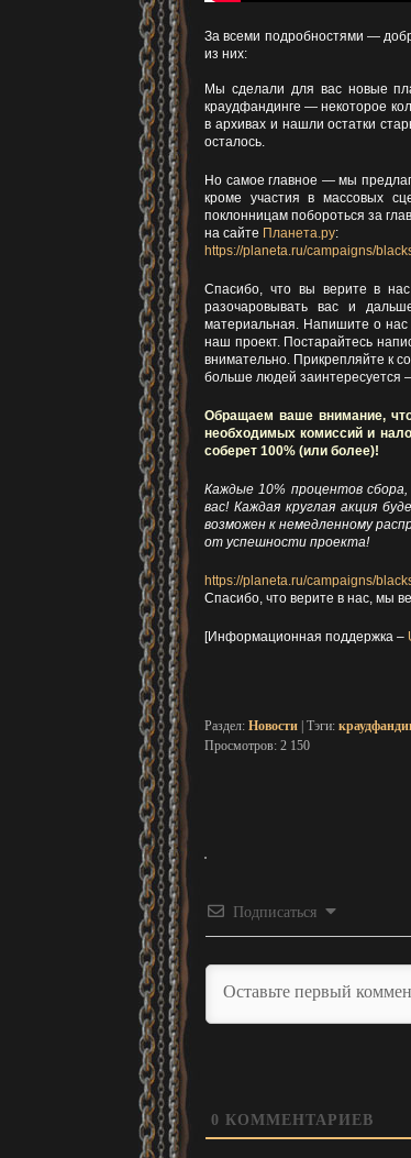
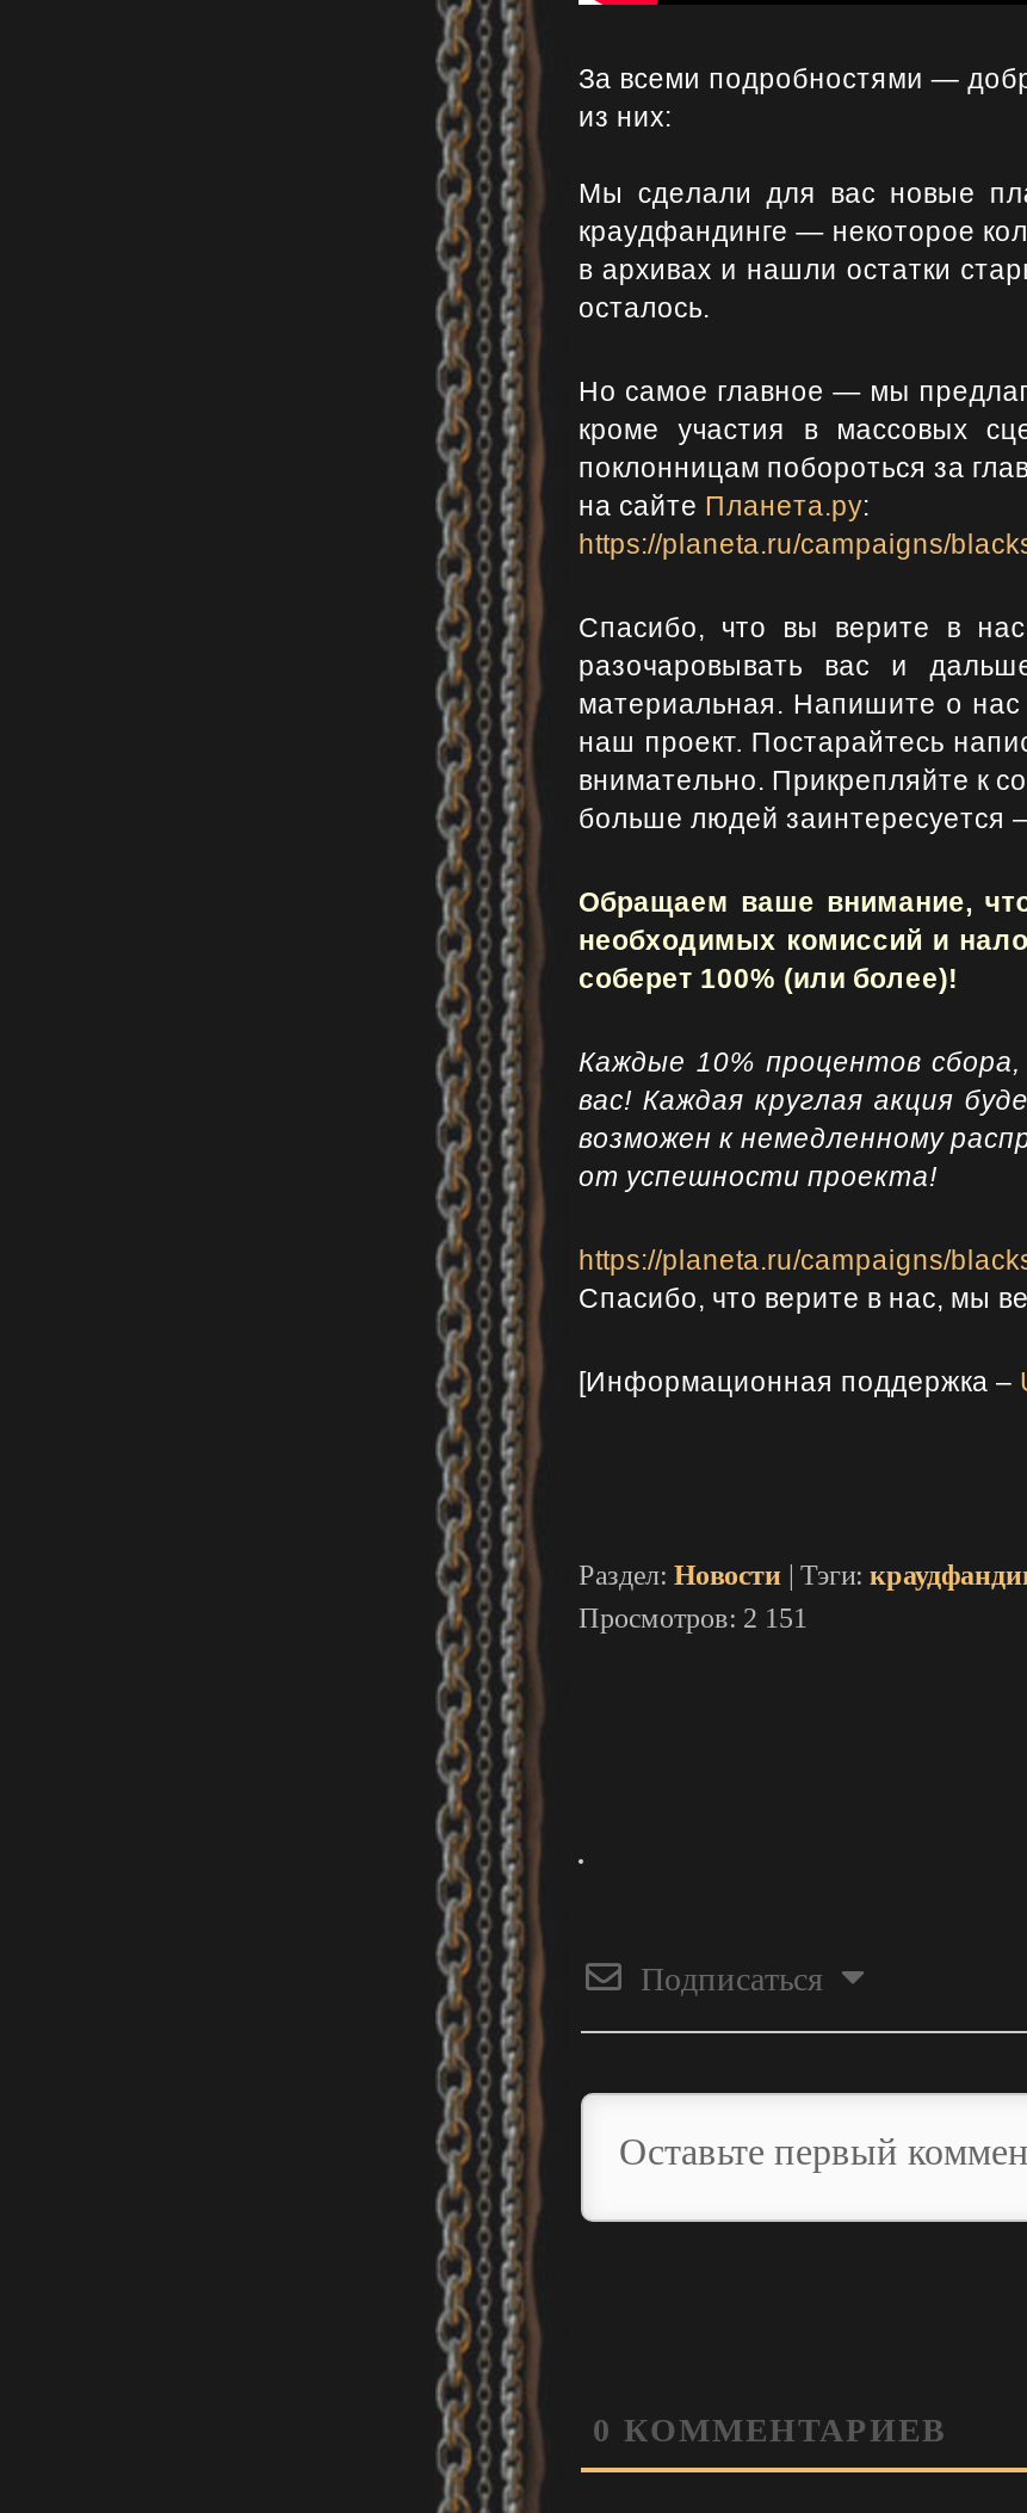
[204,738,310,754] Просмотров: 2 150 -> [579,1602,808,1635] Просмотров: 2 151

